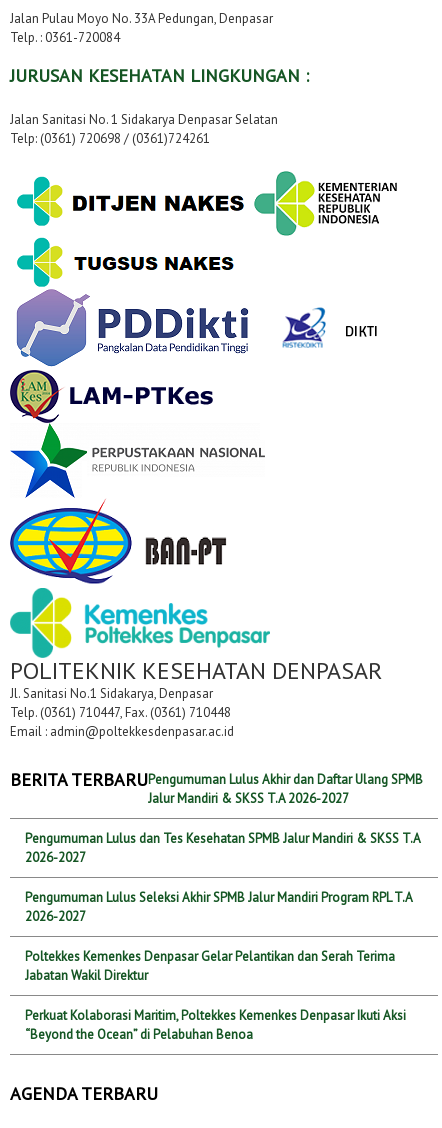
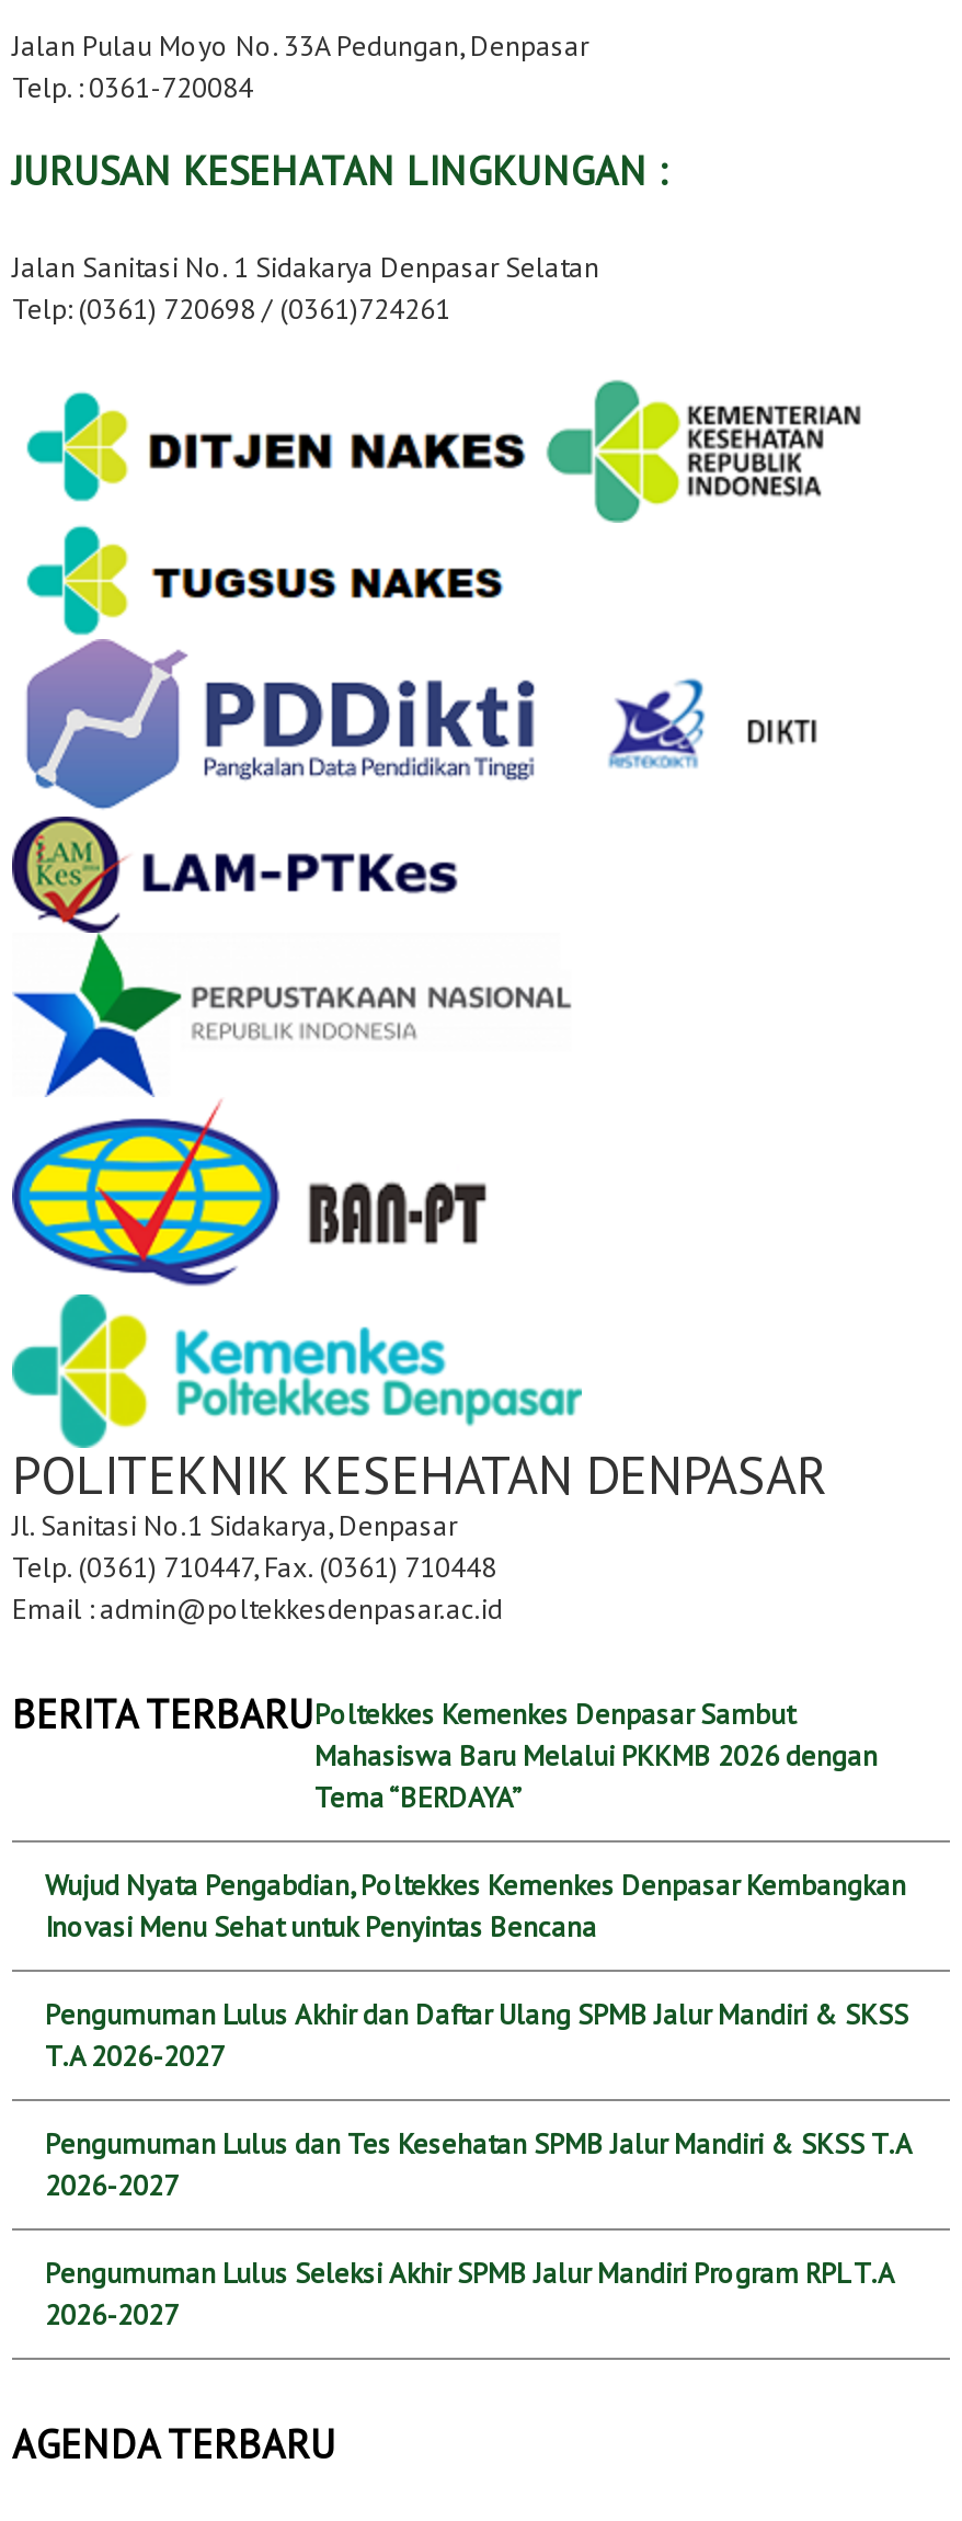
[10,768,423,807] BERITA TERBARUPengumuman Lulus Akhir dan Daftar Ulang SPMB | Jalur Mandiri & SKSS T.A 2026-2027 -> [12,1689,908,2075] BERITA TERBARUPoltekkes Kemenkes Denpasar Sambut | Mahasiswa Baru Melalui PKKMB 2026 dengan | Tema “BERDAYA” | Wujud Nyata Pengabdian, Poltekkes Kemenkes Denpasar Kembangkan | Inovasi Menu Sehat untuk Penyintas Bencana | Pengumuman Lulus Akhir dan Daftar Ulang SPMB Jalur Mandiri & SKSS | T.A 2026-2027
moved [25,830,420,925] -> [45,2126,911,2334]: Pengumuman Lulus dan Tes Kesehatan SPMB Jalur Mandiri & SKSS T.A | 2026-2027 | Pengumuman Lulus Seleksi Akhir SPMB Jalur Mandiri Program RPL T.A | 2026-2027
[25,948,406,1043] Poltekkes Kemenkes Denpasar Gelar Pelantikan dan Serah Terima | Jabatan Wakil Direktur | Perkuat Kolaborasi Maritim, Poltekkes Kemenkes Denpasar Ikuti Aksi | “Beyond the Ocean” di Pelabuhan Benoa -> none

